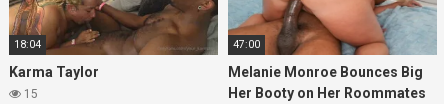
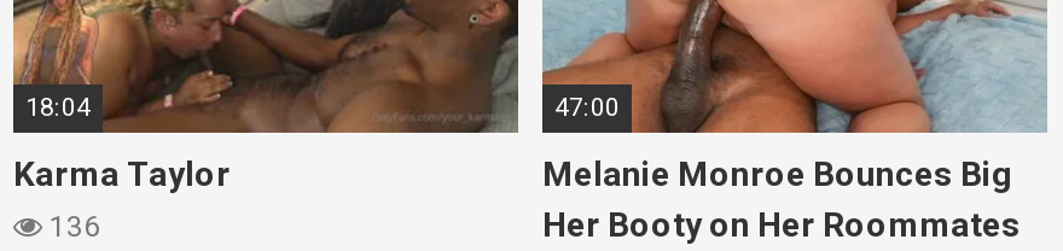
[21,87,38,101] 15 -> [42,211,100,244] 136

